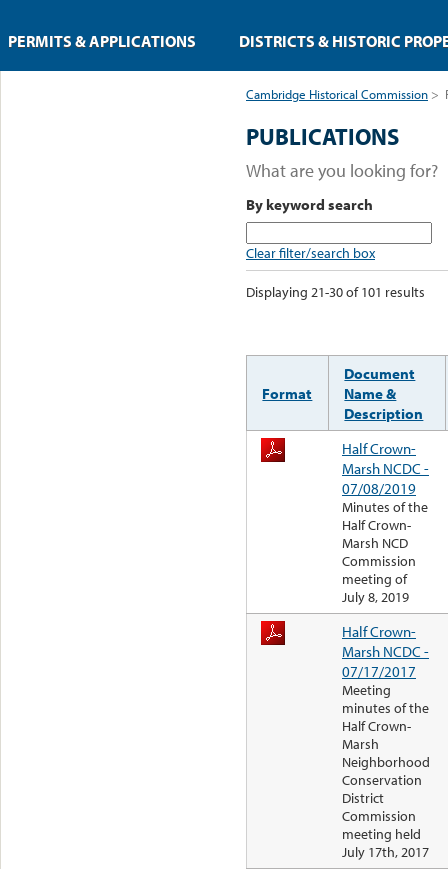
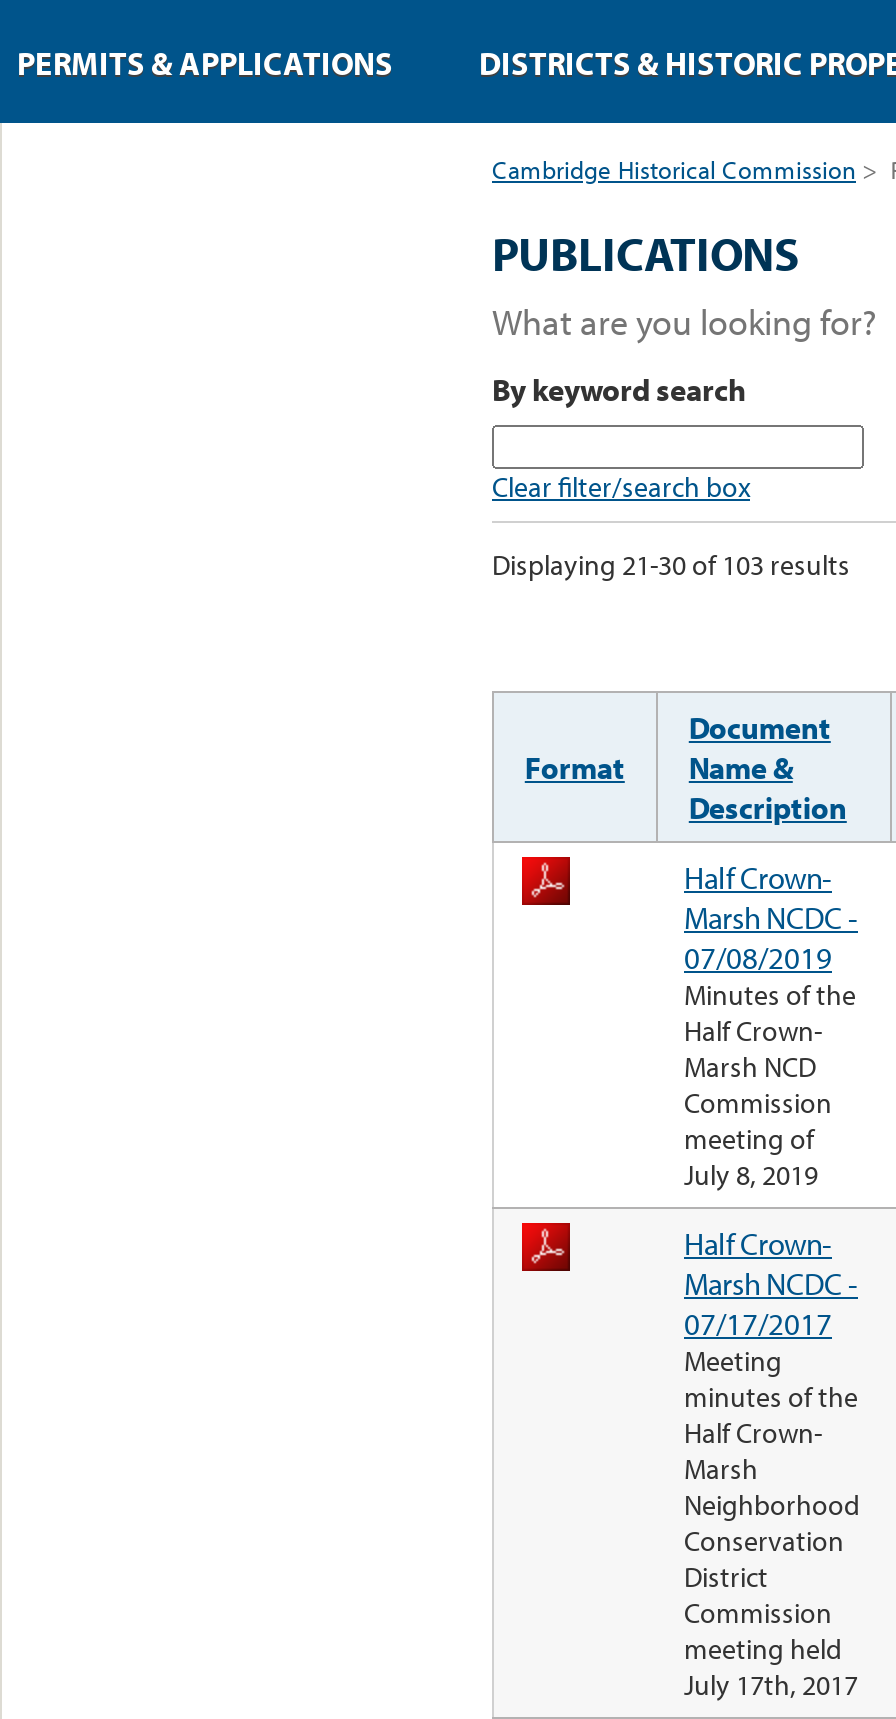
[246,283,425,301] Displaying 21-30 of 101 results -> [492,547,850,583] Displaying 21-30 of 103 results

